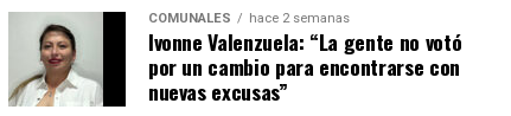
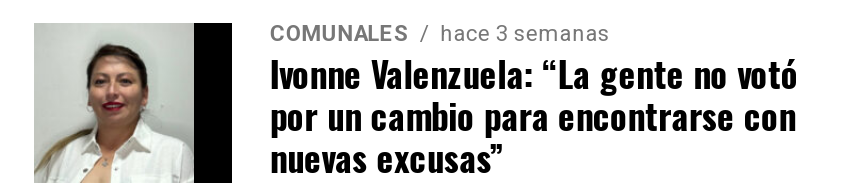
[148,10,350,25] COMUNALES hace 2 semanas -> [270,20,610,46] COMUNALES hace 3 semanas

